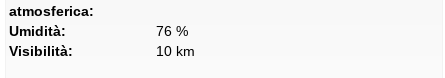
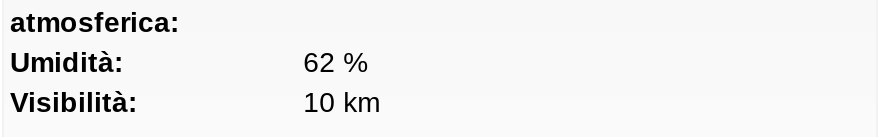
[156,23,188,39] 76 % -> [303,47,367,79] 62 %

